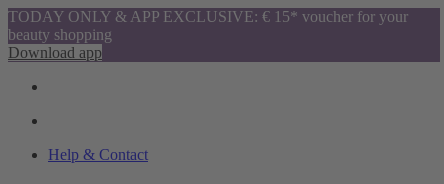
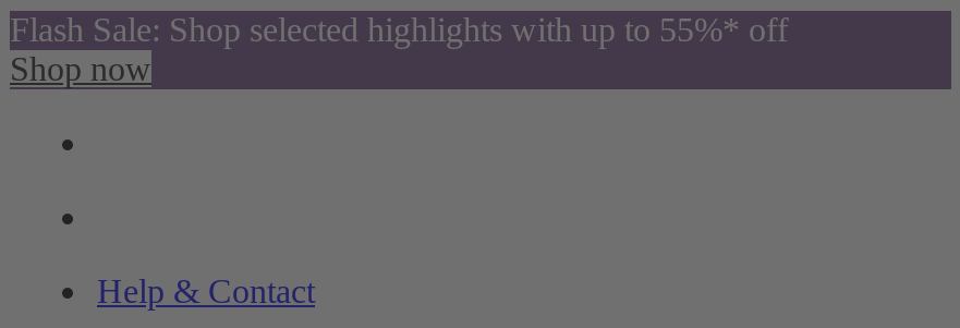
[8,8,408,61] TODAY ONLY & APP EXCLUSIVE: € 15* voucher for your | beauty shopping | Download app -> [10,11,788,87] Flash Sale: Shop selected highlights with up to 55%* off | Shop now

